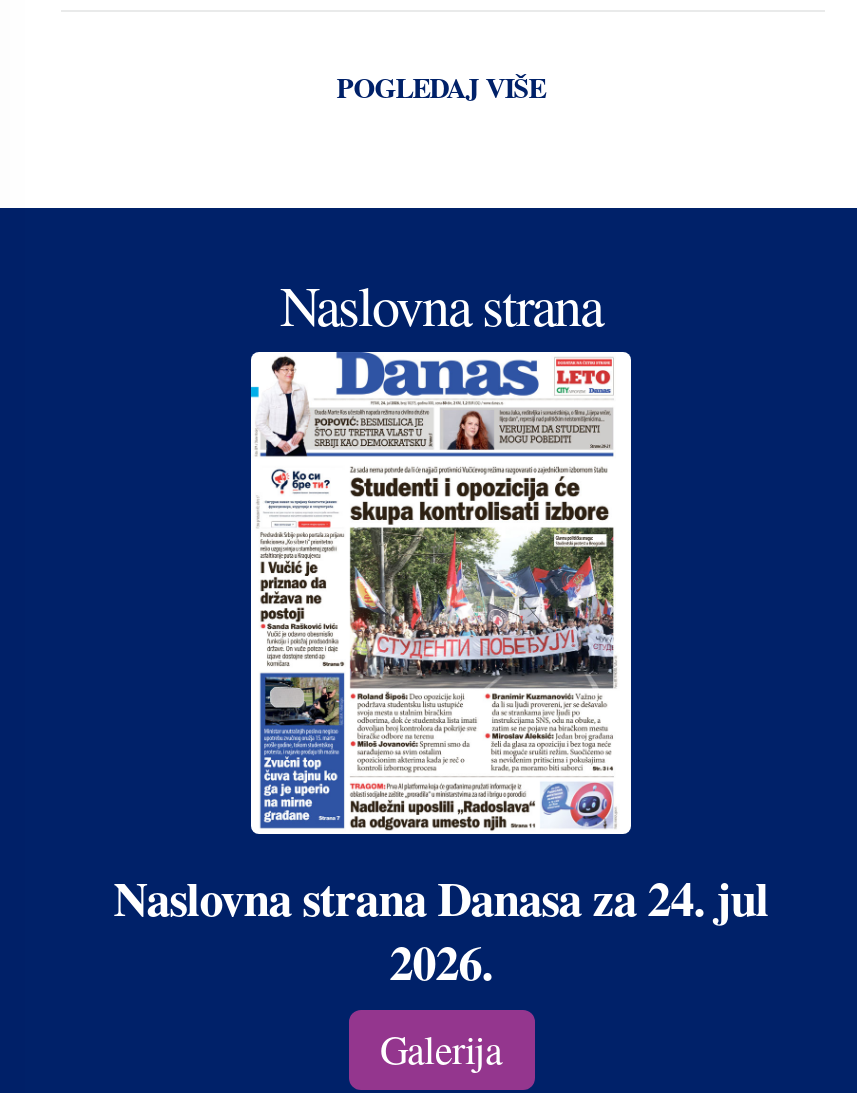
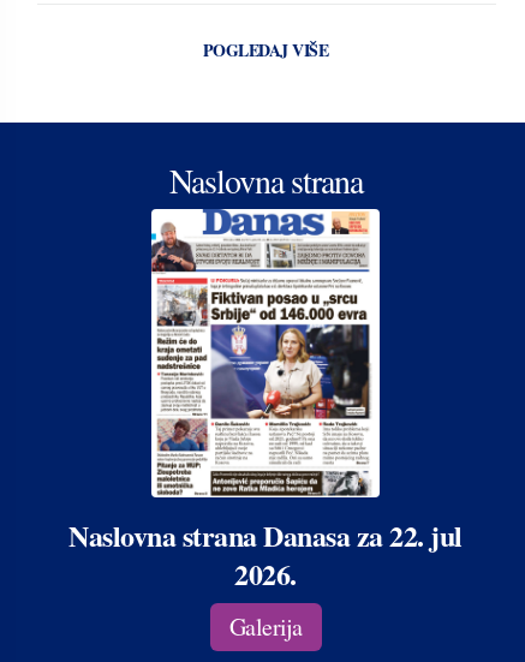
[113,354,769,932] [image] | Naslovna strana Danasa za 24. jul -> [69,210,462,556] [image] | Naslovna strana Danasa za 22. jul

